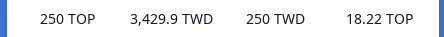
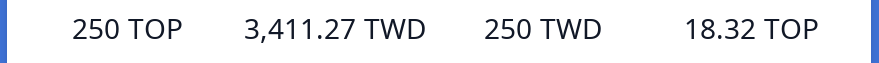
[39,9,304,28] 250 TOP 3,429.9 TWD 250 TWD -> [72,9,602,47] 250 TOP 3,411.27 TWD 250 TWD
[345,9,412,28] 18.22 TOP -> [684,9,818,47] 18.32 TOP

